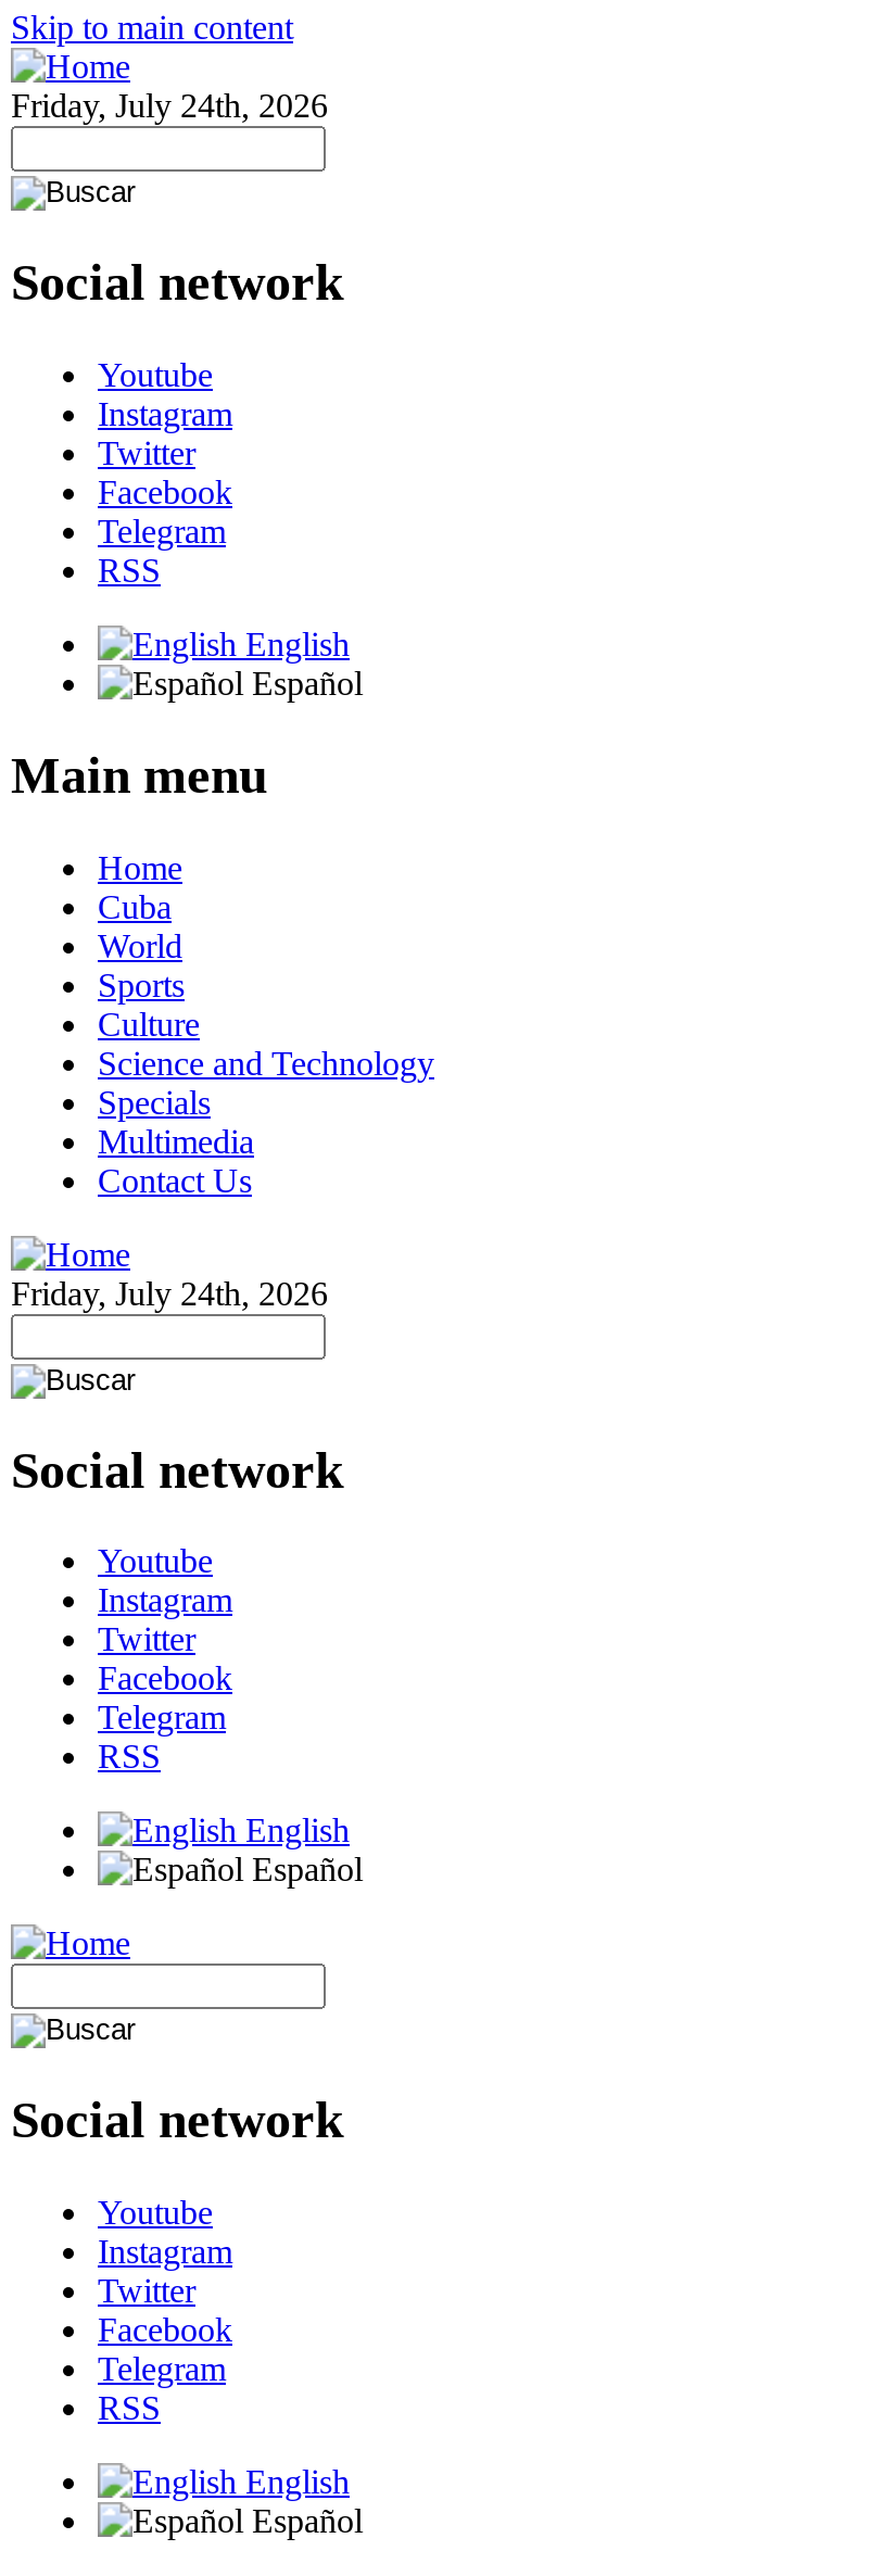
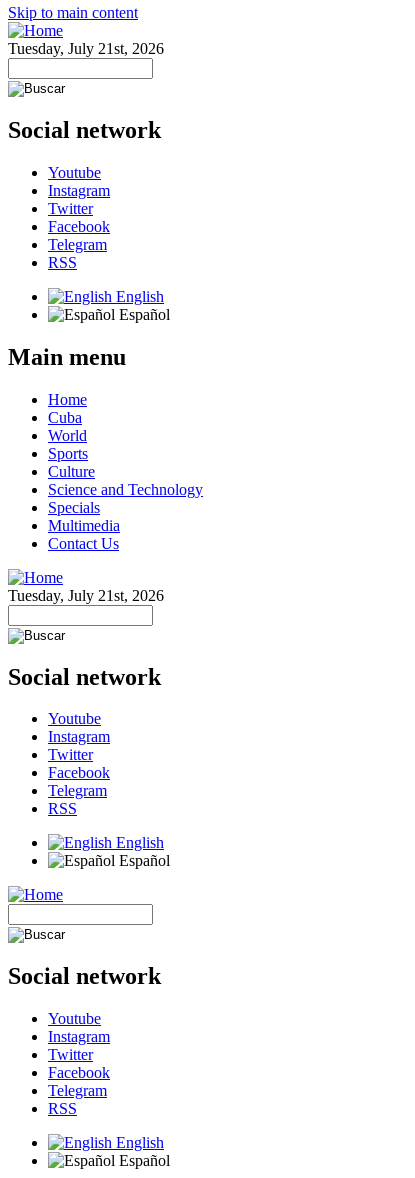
[11,87,328,124] Friday, July 24th, 2026 -> [8,40,164,57] Tuesday, July 21st, 2026
[11,1274,328,1311] Friday, July 24th, 2026 -> [8,587,164,604] Tuesday, July 21st, 2026

